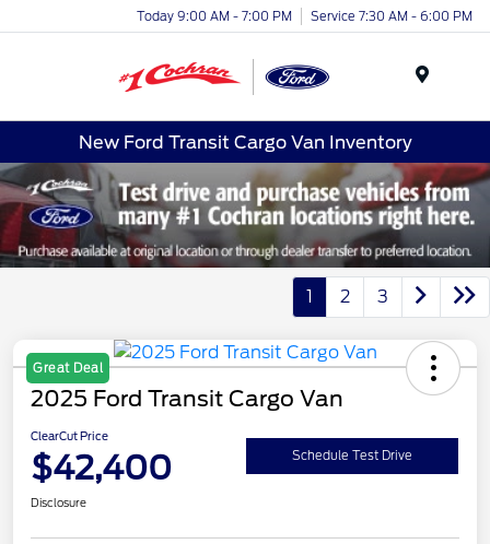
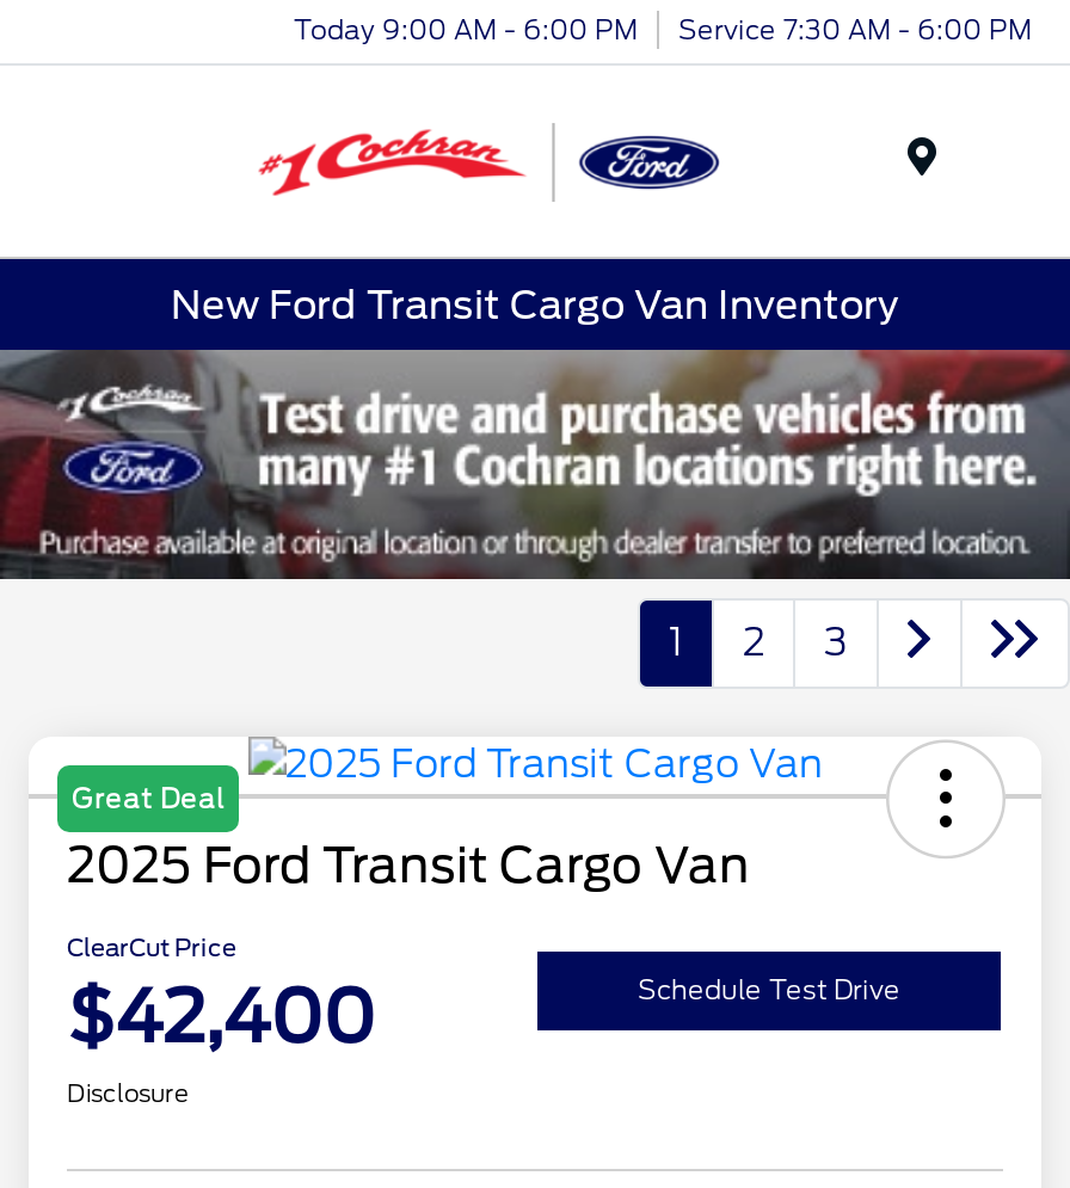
[137,8,472,23] Today 9:00 AM - 7:00 PM Service 7:30 AM - 6:00 PM -> [294,12,1032,45] Today 9:00 AM - 6:00 PM Service 7:30 AM - 6:00 PM

